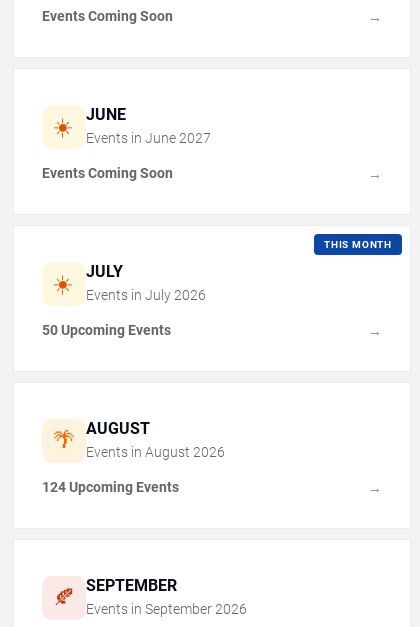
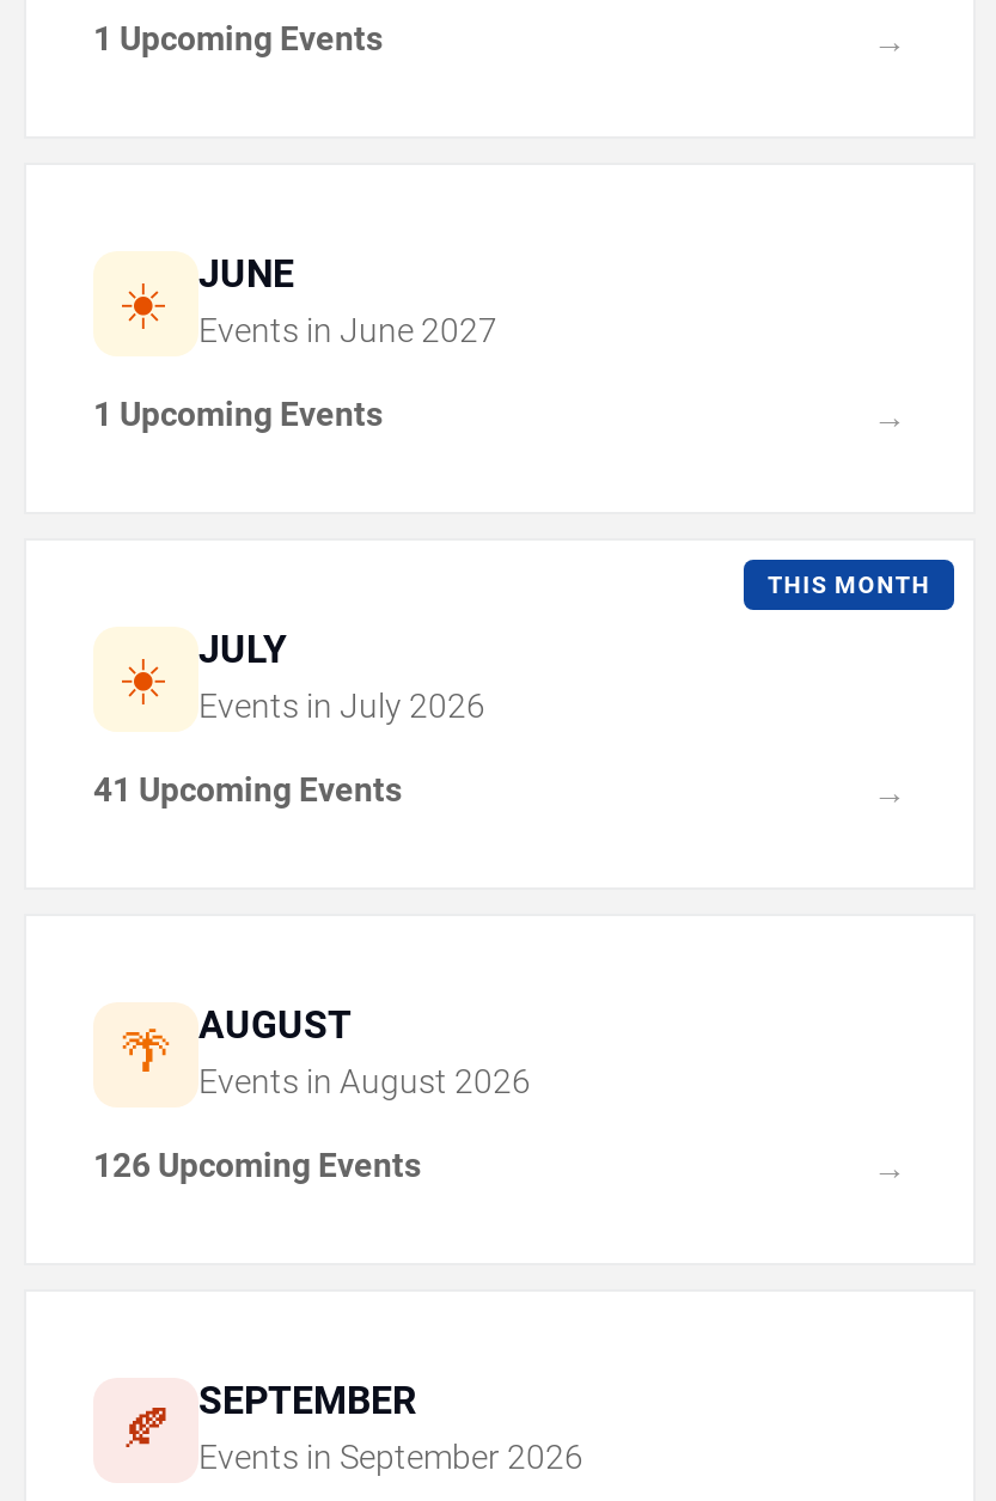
[42,8,173,24] Events Coming Soon -> [93,20,383,59] 1 Upcoming Events
[42,165,173,181] Events Coming Soon -> [93,396,383,434] 1 Upcoming Events
[42,322,171,338] 50 Upcoming Events -> [93,771,402,810] 41 Upcoming Events
[42,479,179,495] 124 Upcoming Events -> [93,1147,421,1185] 126 Upcoming Events

